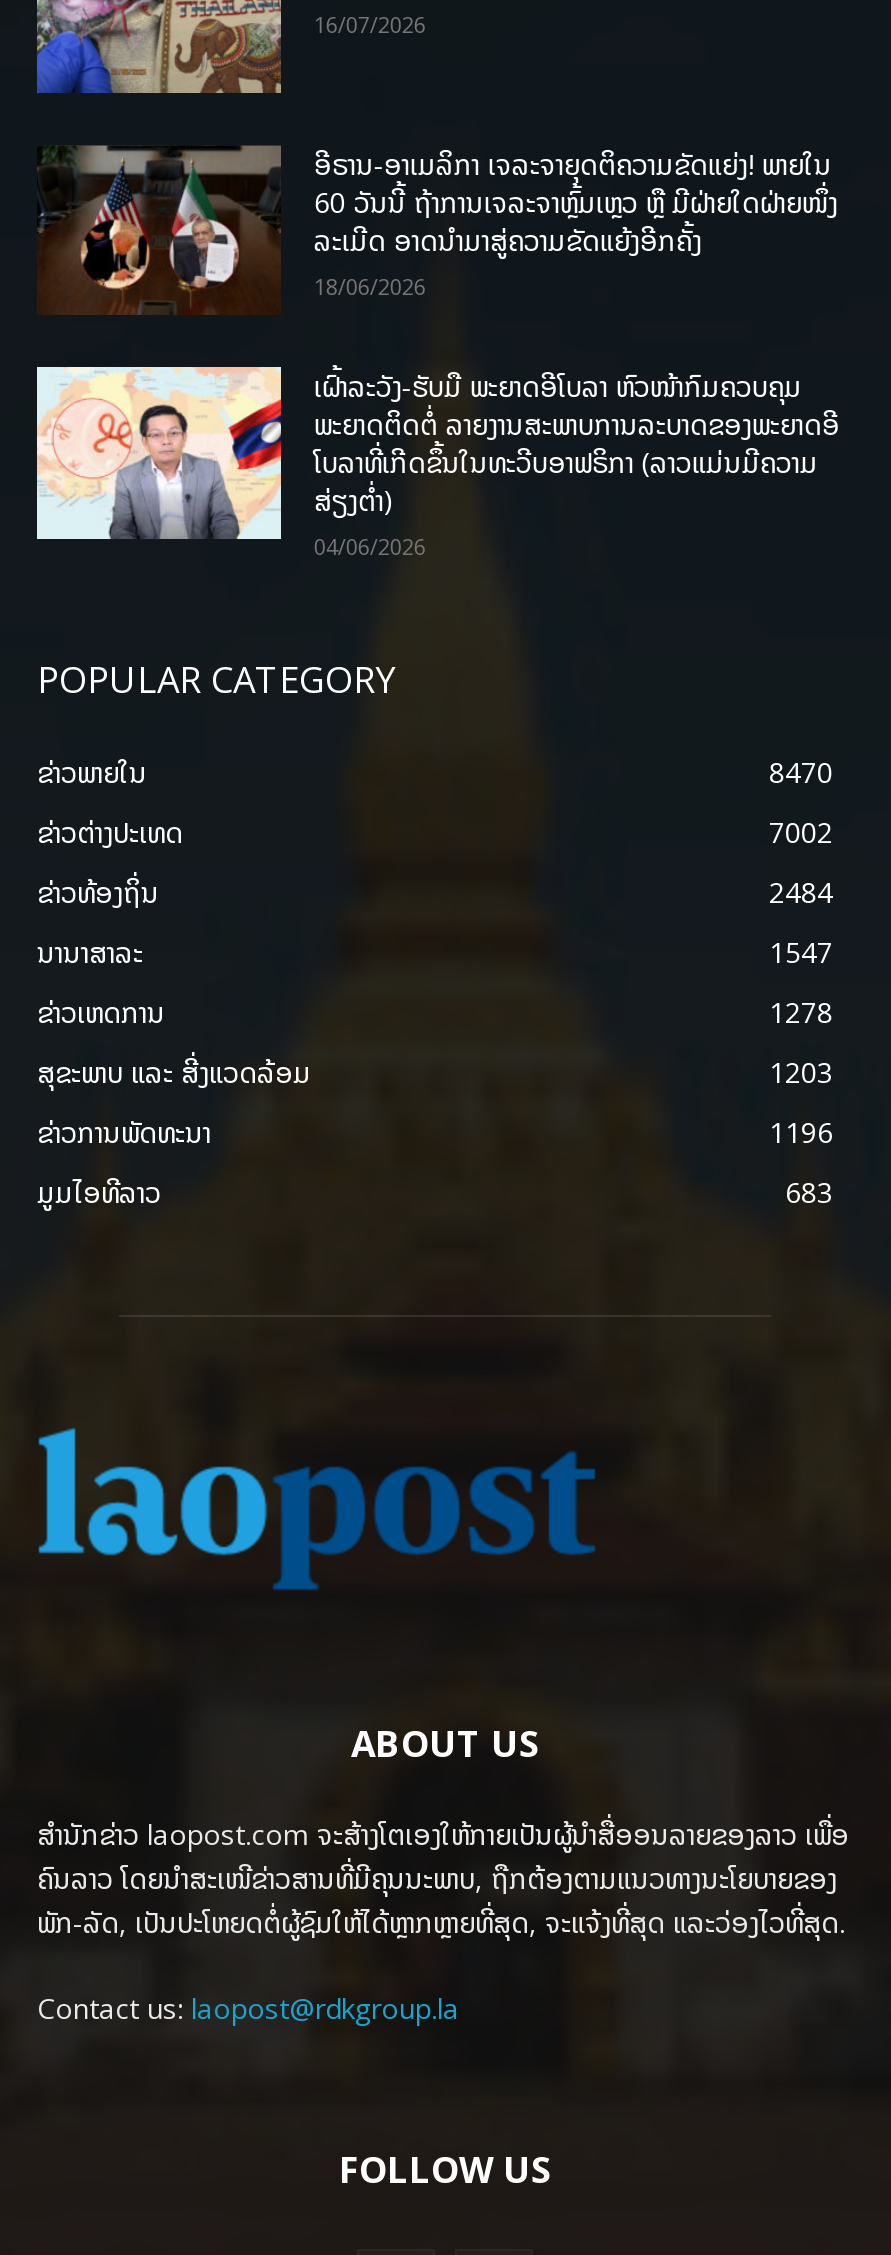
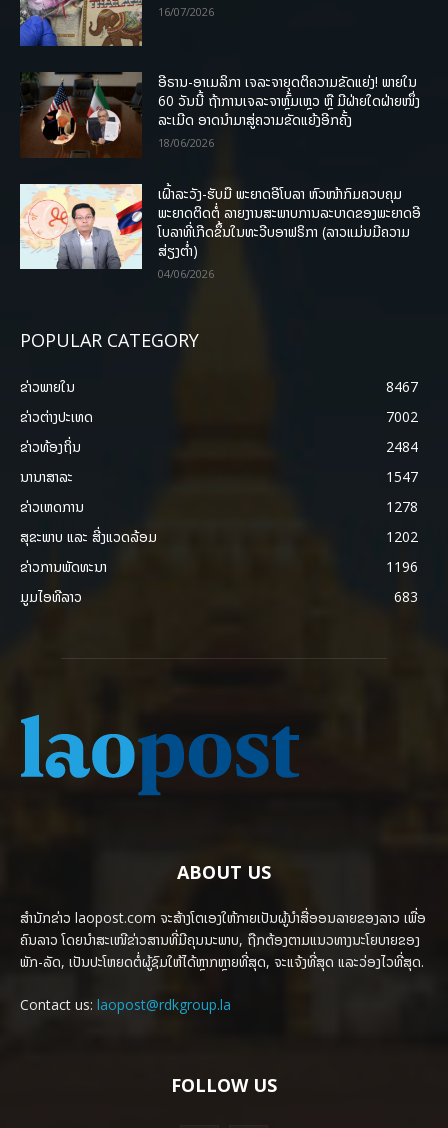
[769,753,833,791] 8470 -> [386,377,418,396] 8467
[769,1053,833,1091] 1203 -> [386,527,418,546] 1202

